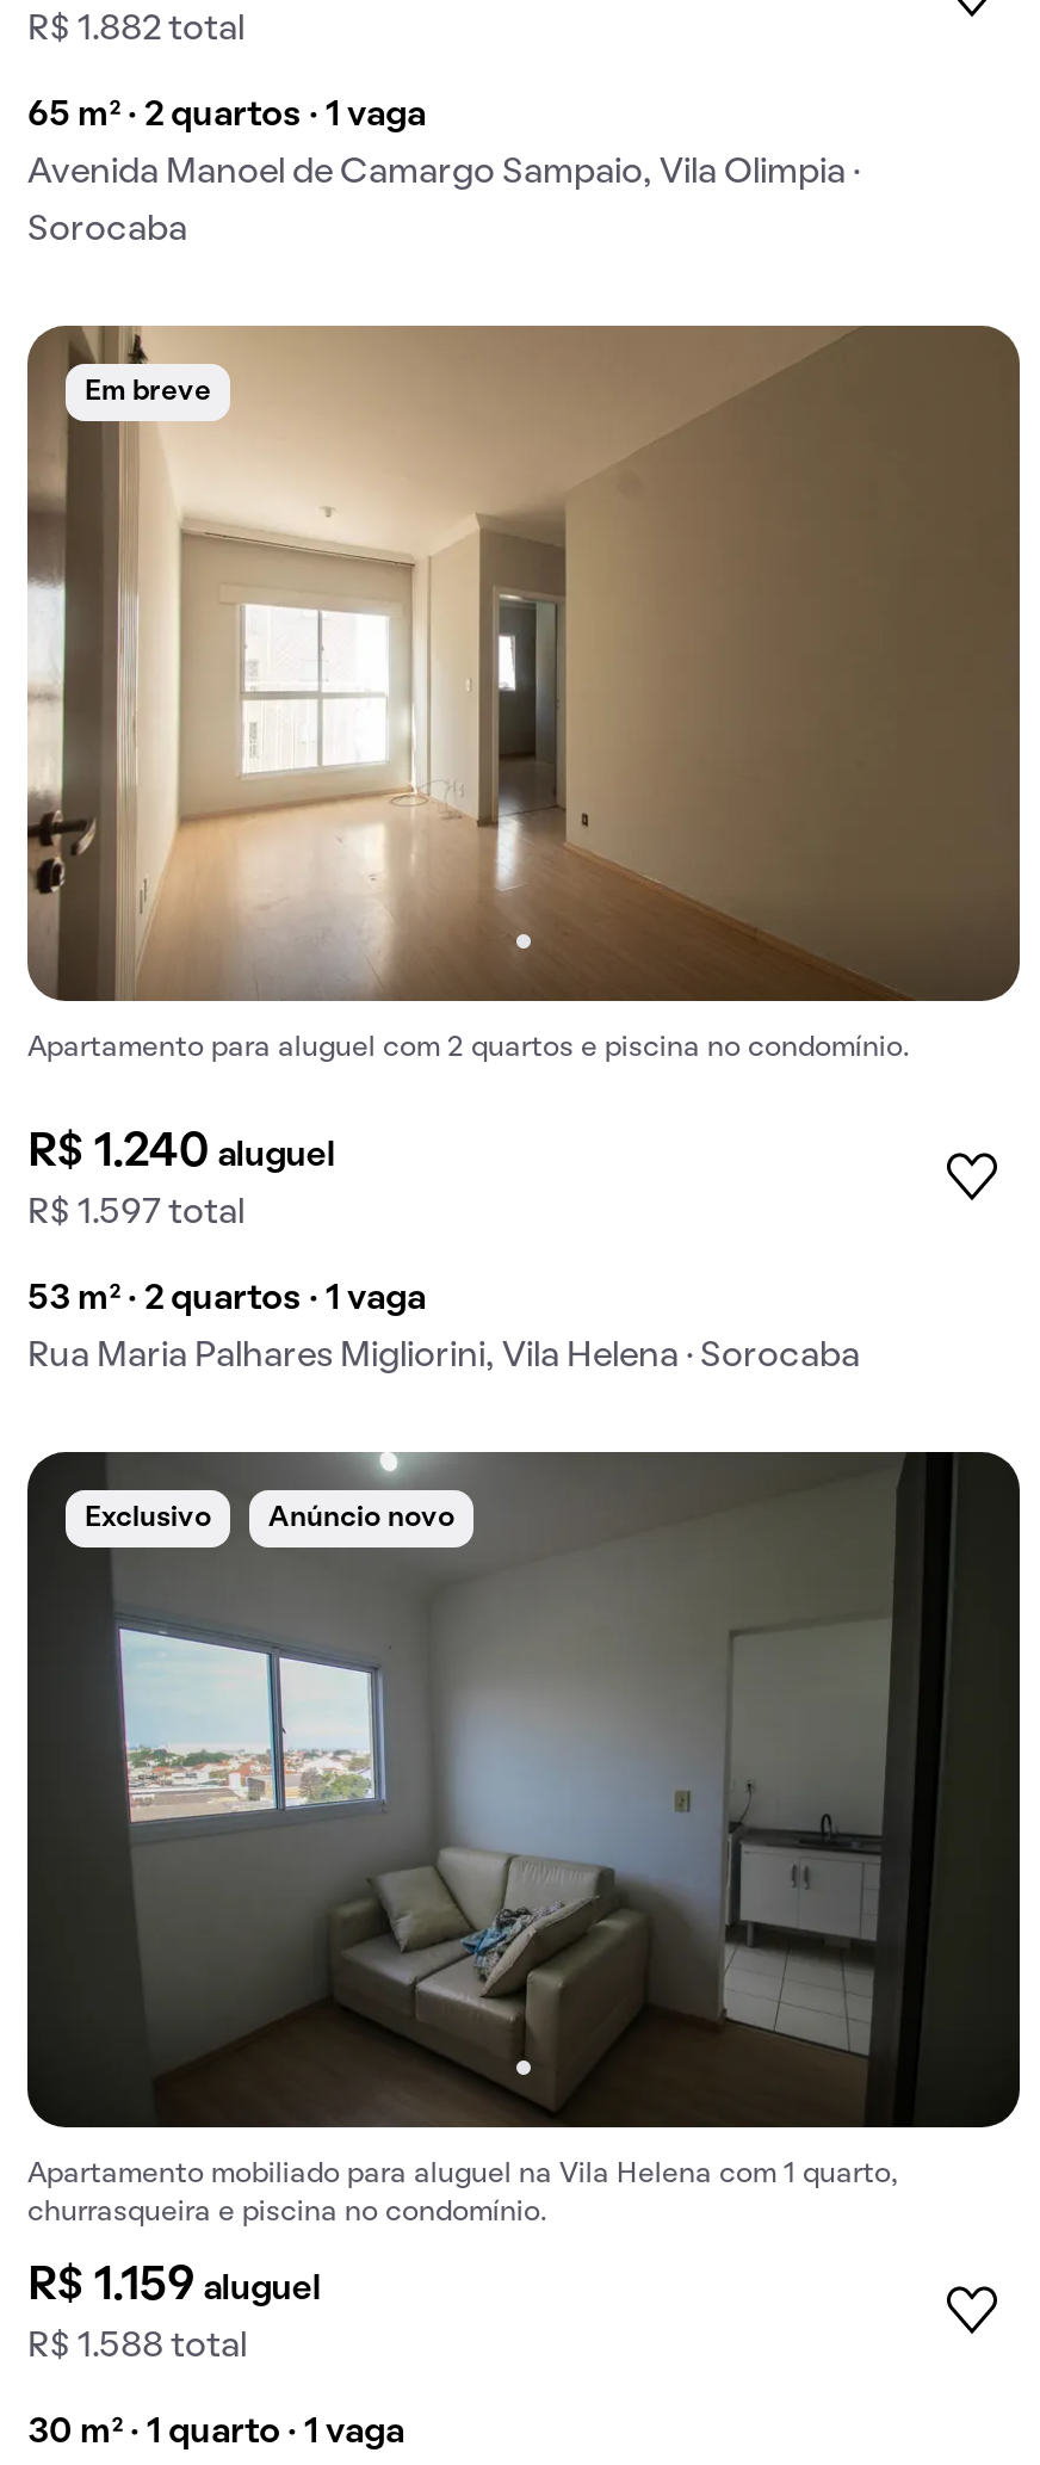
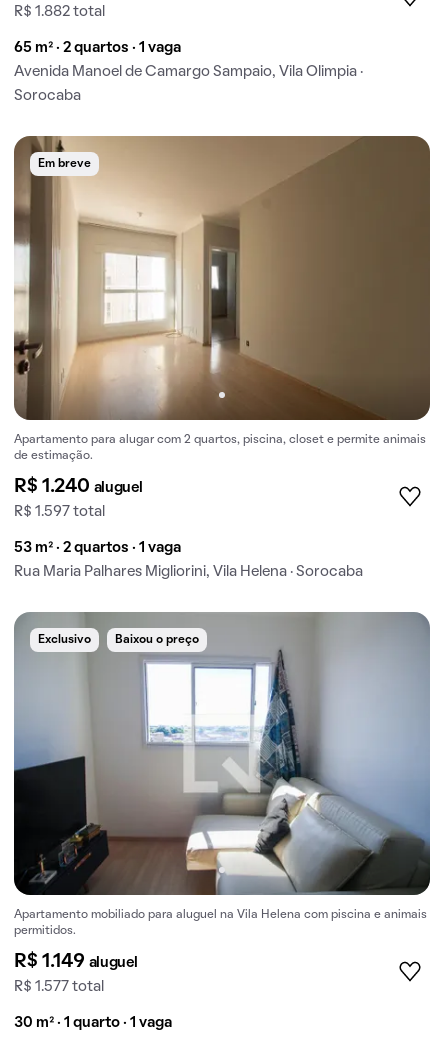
[27,1037,910,1061] Apartamento para aluguel com 2 quartos e piscina no condomínio. -> [14,435,426,461] Apartamento para alugar com 2 quartos, piscina, closet e permite animais | de estimação.
[25,1453,1022,2131] [image] | Anúncio novo -> [13,612,431,896] [image] | Baixou o preço
[27,2164,898,2188] Apartamento mobiliado para aluguel na Vila Helena com 1 quarto, -> [14,910,427,920] Apartamento mobiliado para aluguel na Vila Helena com piscina e animais
[27,2202,547,2226] churrasqueira e piscina no condomínio. -> [14,926,76,936] permitidos.
[27,2266,321,2309] R$ 1.159 aluguel -> [14,953,138,971] R$ 1.149 aluguel
[27,2331,247,2364] R$ 1.588 total -> [14,980,104,994] R$ 1.577 total

